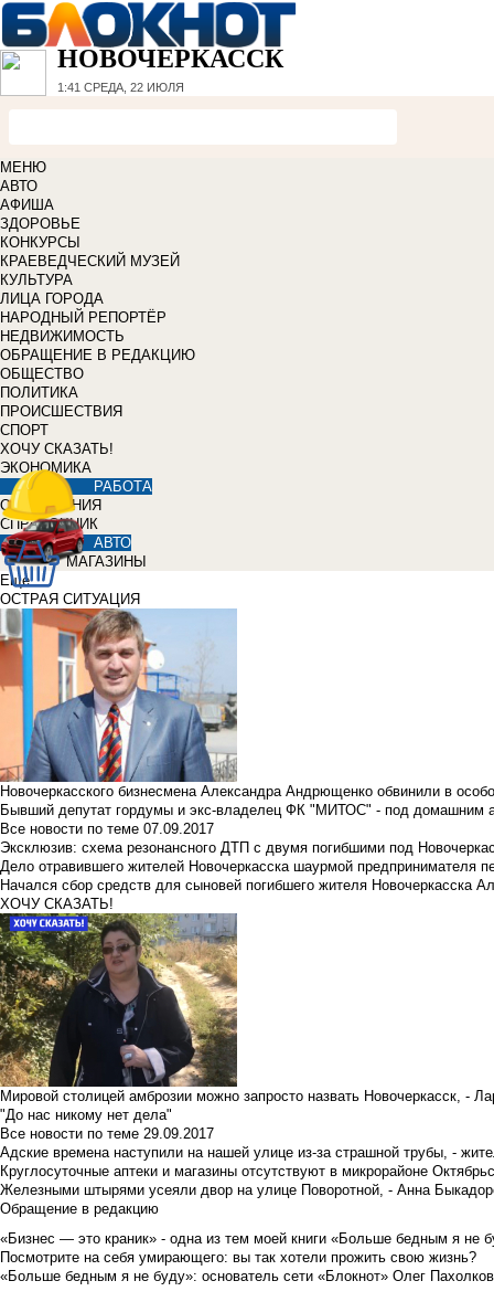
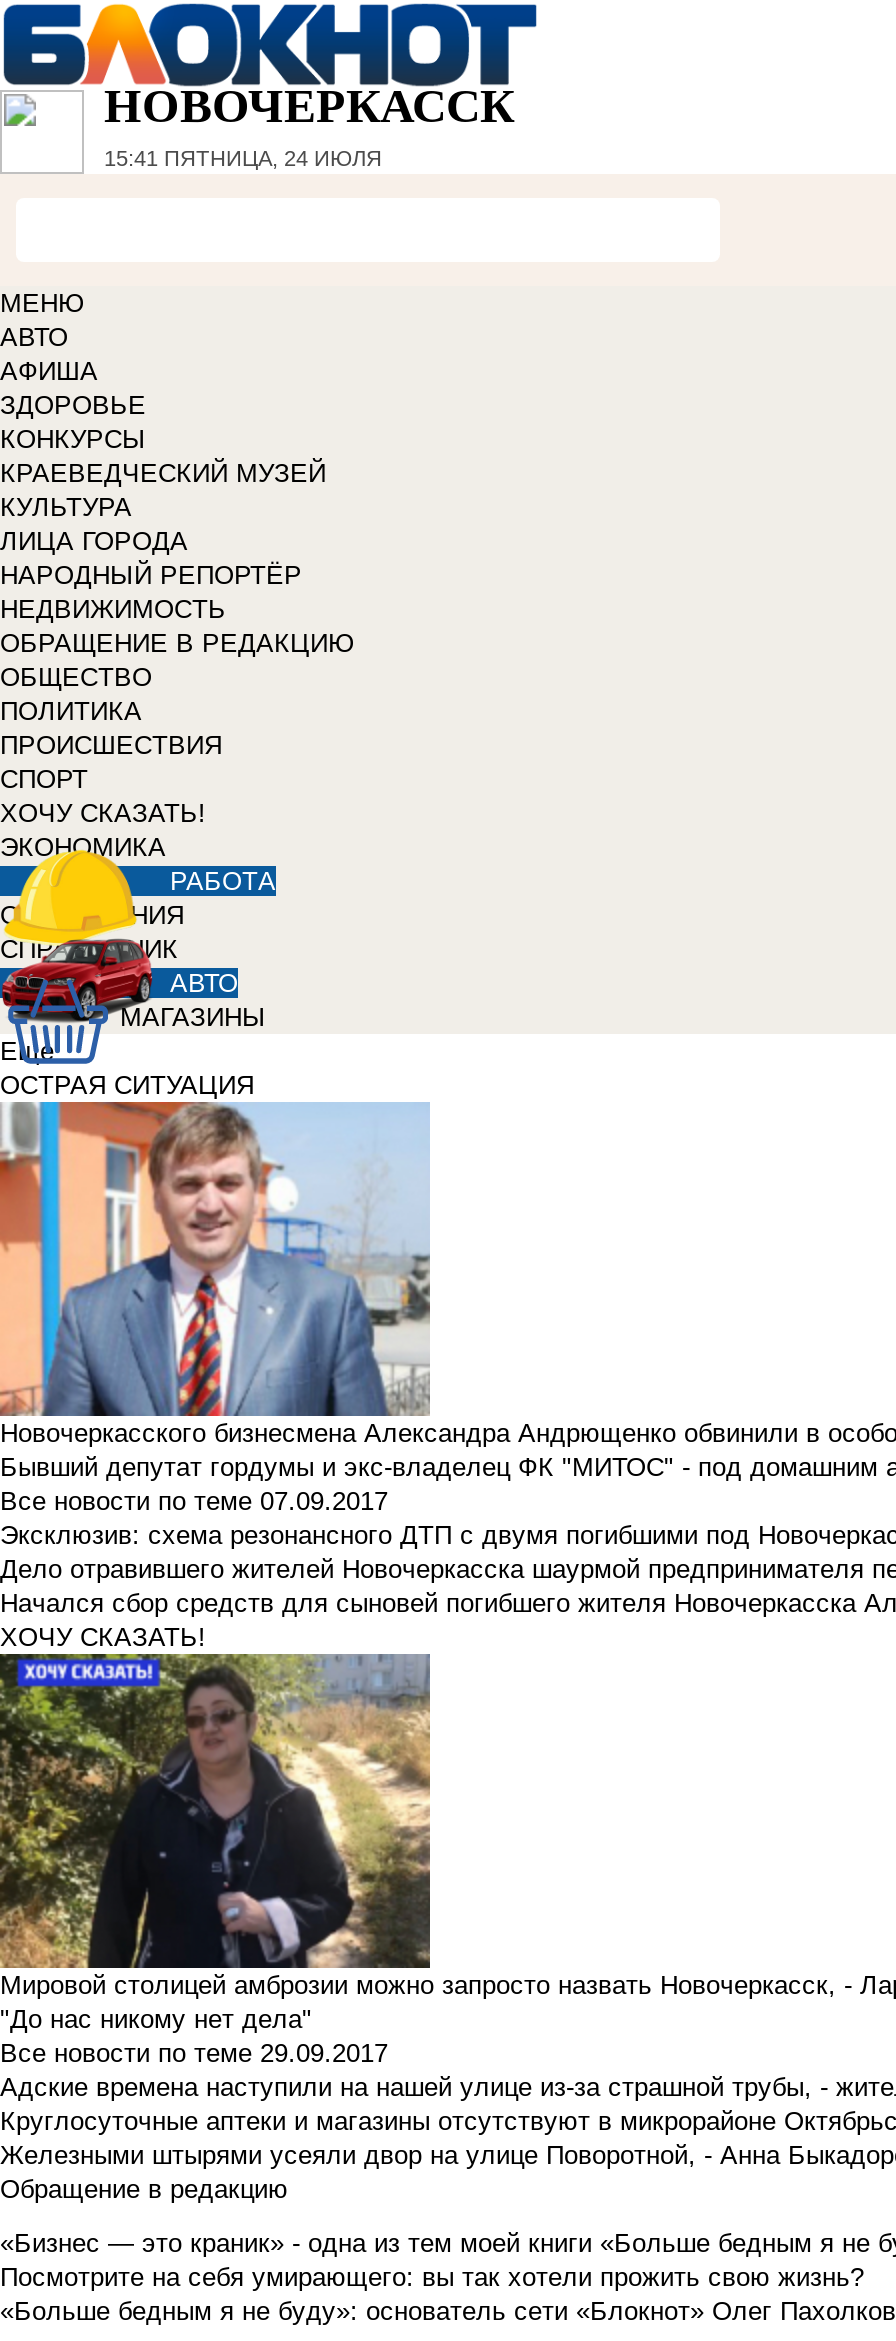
[57,81,184,94] 1:41 СРЕДА, 22 ИЮЛЯ -> [104,147,382,171] 15:41 ПЯТНИЦА, 24 ИЮЛЯ

